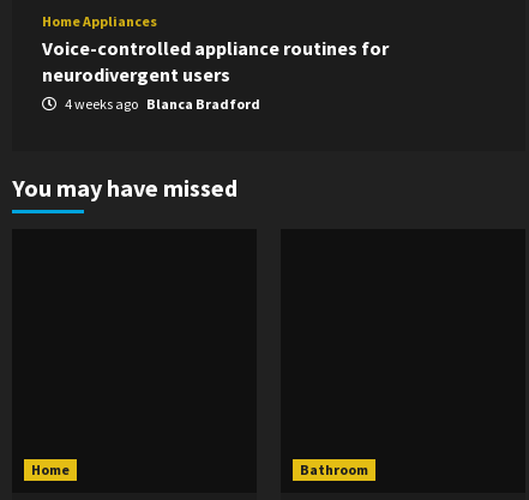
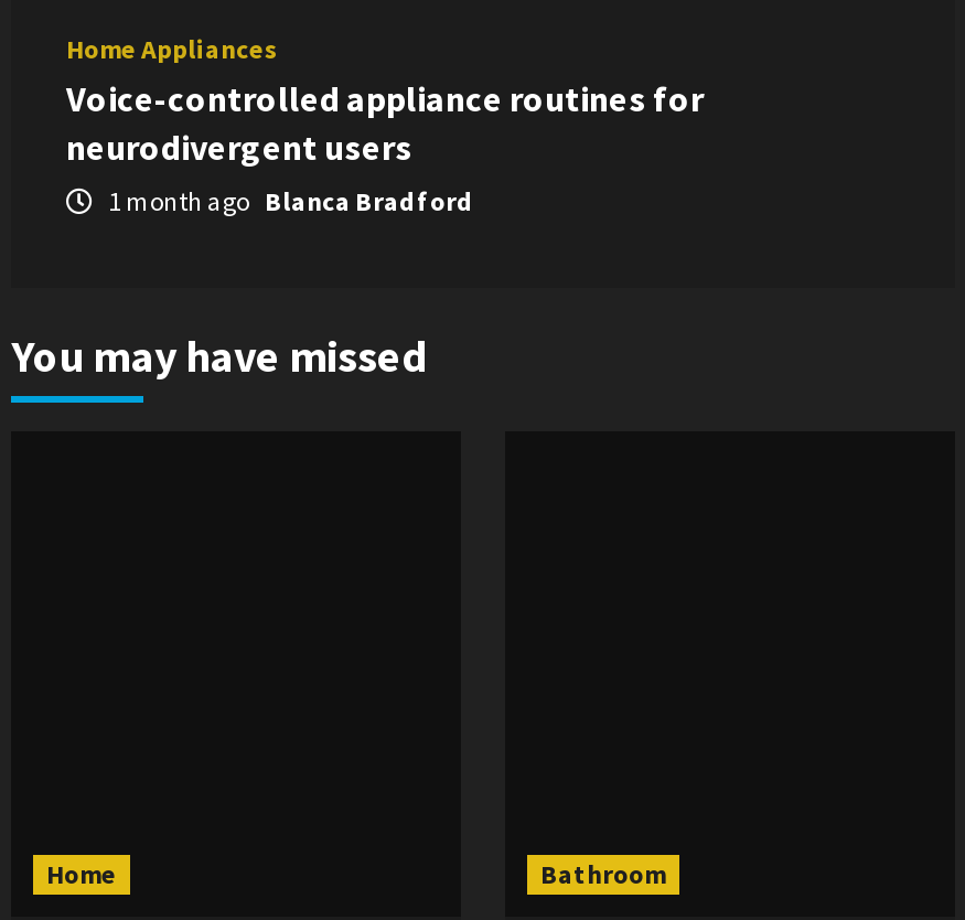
[62,94,260,112] 4 weeks ago Blanca Bradford -> [104,184,474,217] 1 month ago Blanca Bradford

